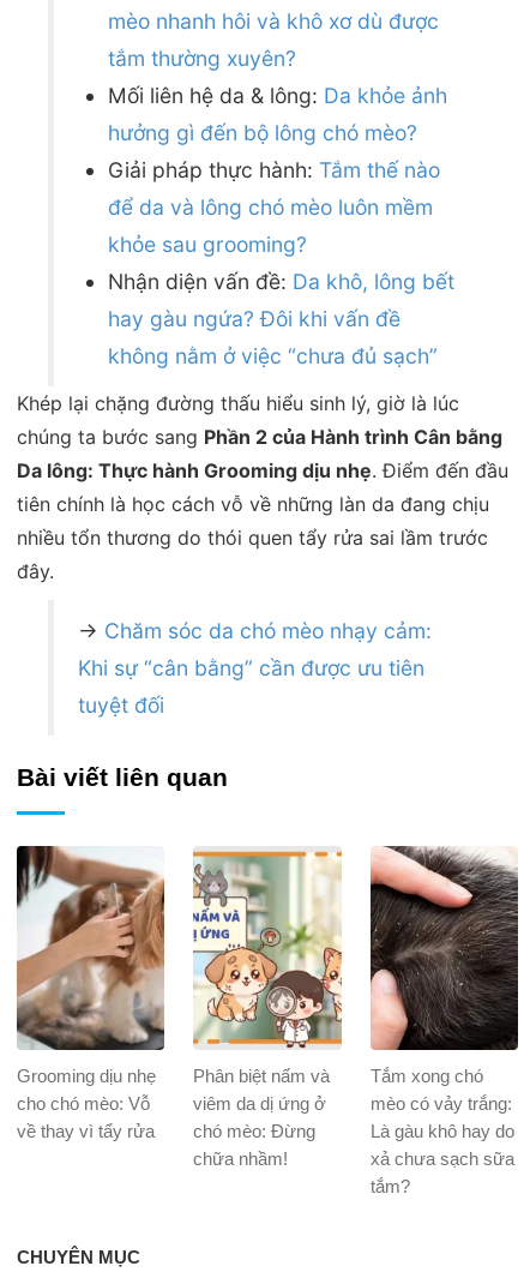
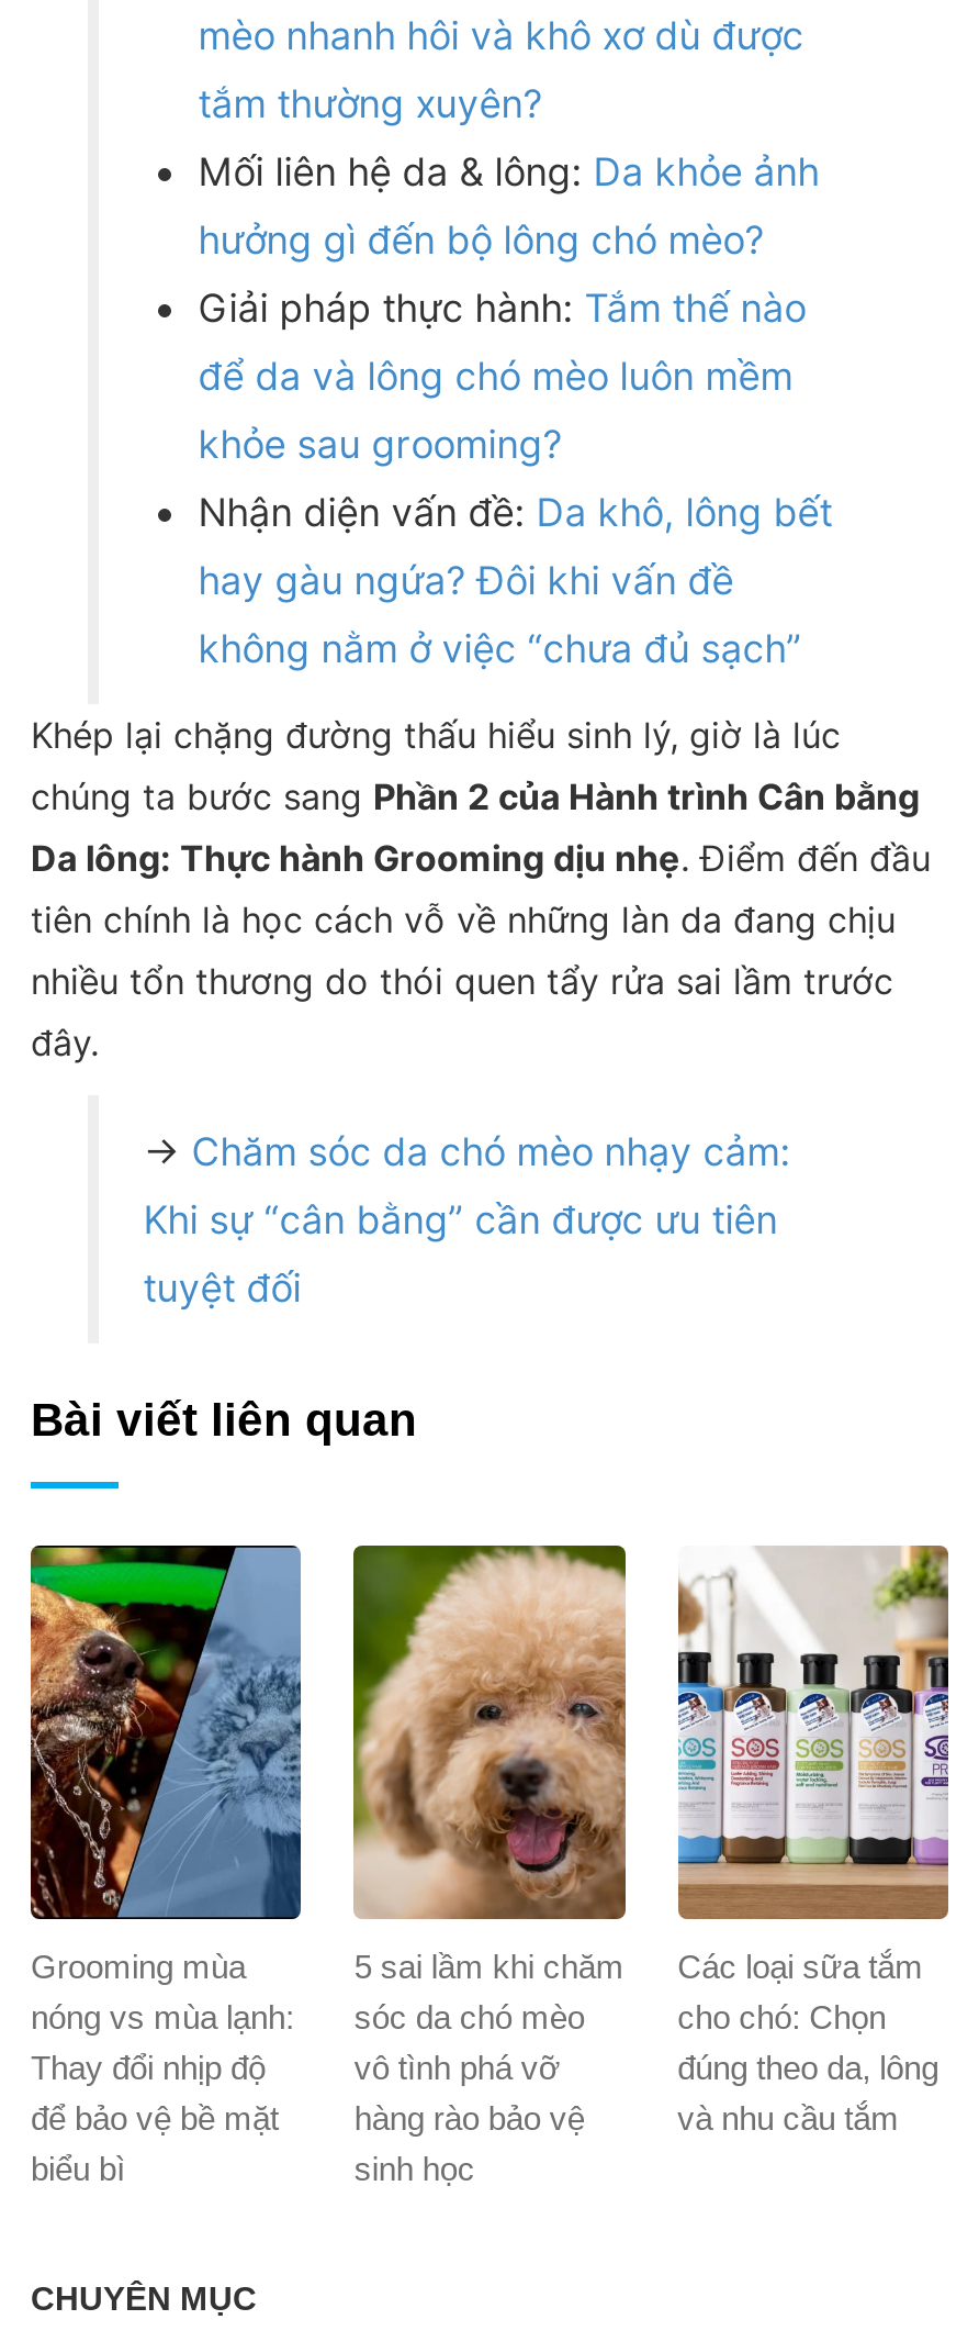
[16,845,165,1141] [image] | Grooming dịu nhẹ | cho chó mèo: Vỗ | về thay vì tẩy rửa -> [29,1543,303,2188] [image] | Grooming mùa | nóng vs mùa lạnh: | Thay đổi nhịp độ | để bảo vệ bề mặt | biểu bì
[192,846,343,1169] [image] | Phân biệt nấm và | viêm da dị ứng ở | chó mèo: Đừng | chữa nhầm! -> [351,1543,628,2188] [image] | 5 sai lầm khi chăm | sóc da chó mèo | vô tình phá vỡ | hàng rào bảo vệ | sinh học
[369,845,519,1197] [image] | Tắm xong chó | mèo có vảy trắng: | Là gàu khô hay do | xả chưa sạch sữa | tắm? -> [676,1543,950,2137] [image] | Các loại sữa tắm | cho chó: Chọn | đúng theo da, lông | và nhu cầu tắm

